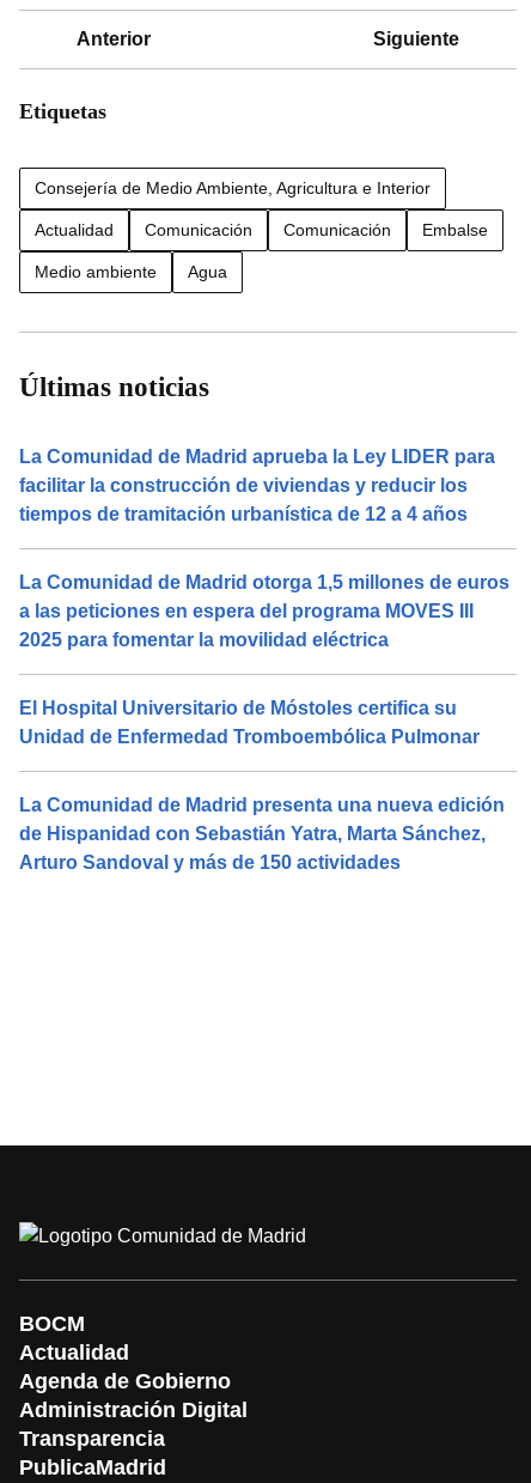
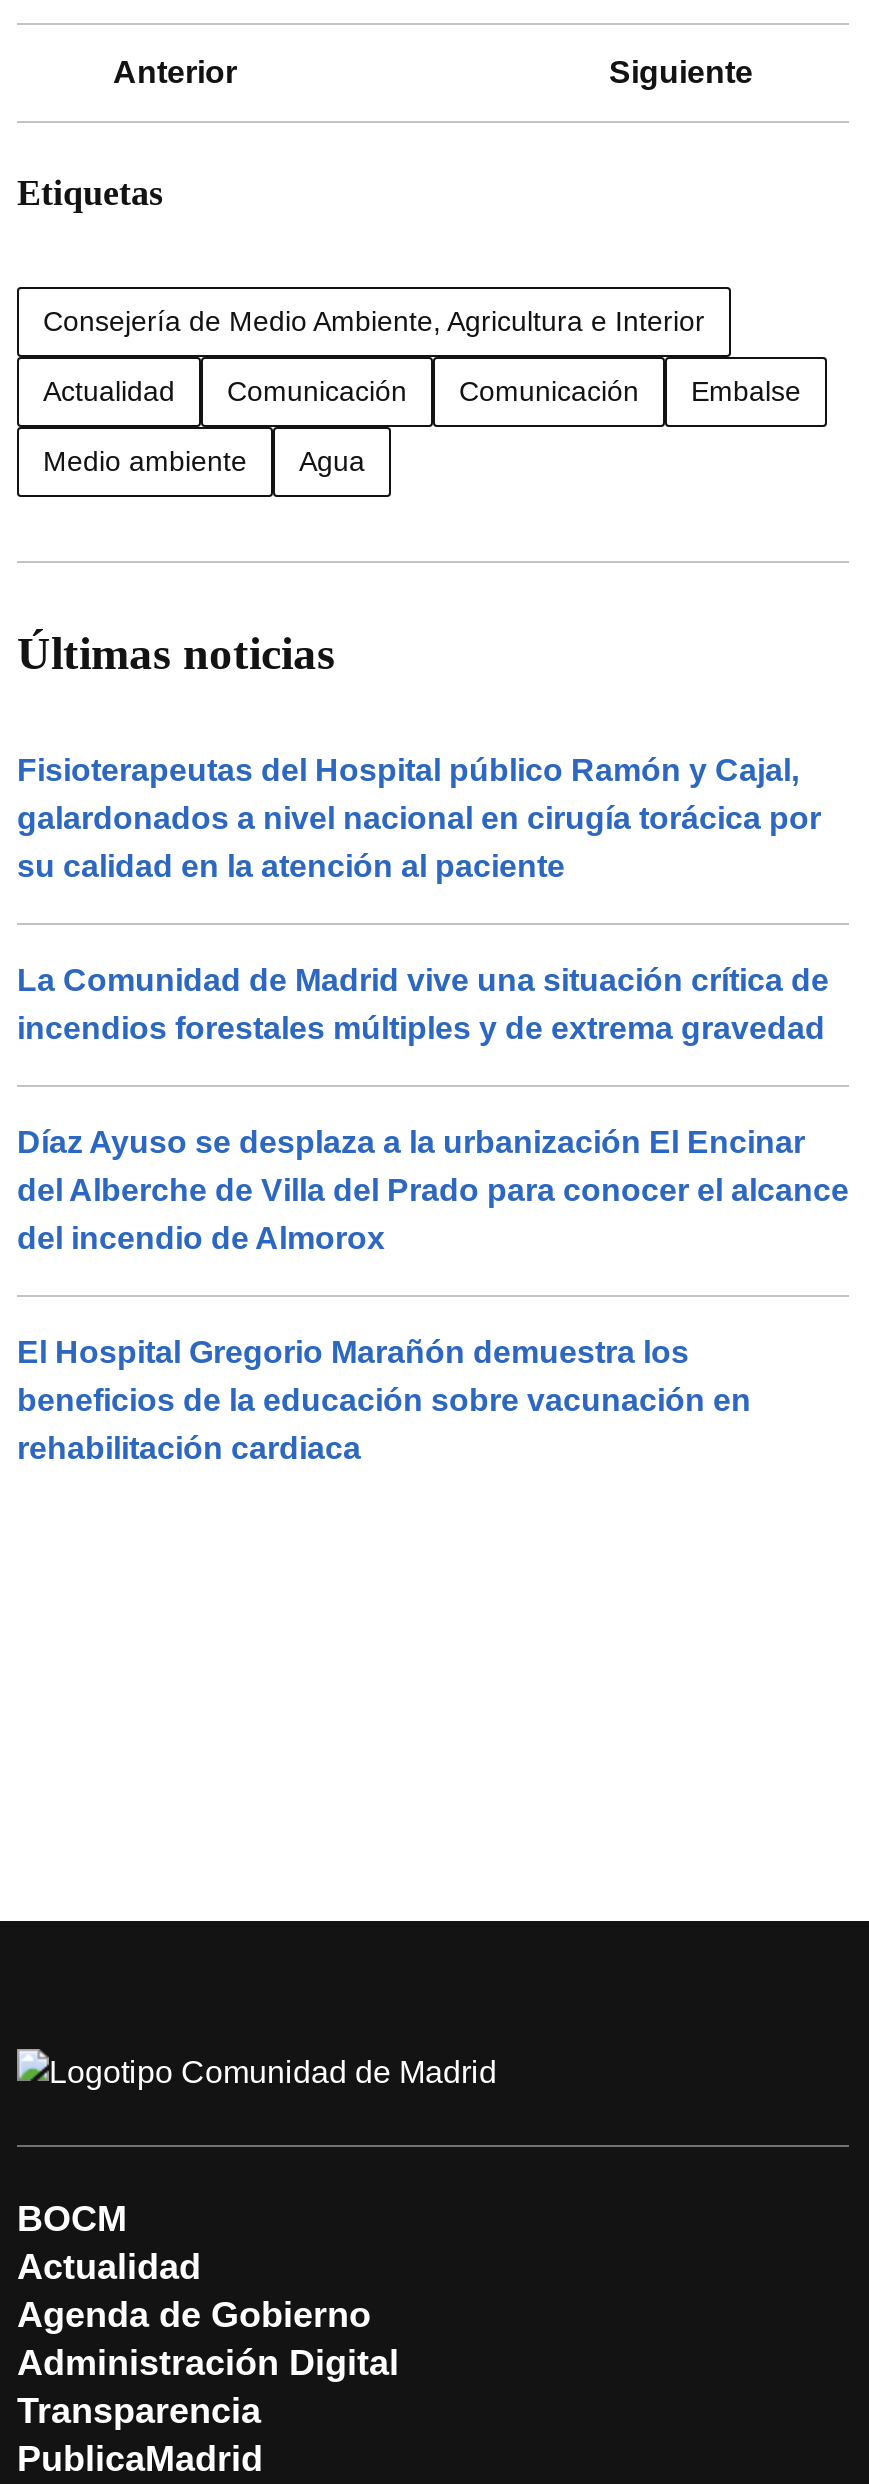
[19,446,495,524] La Comunidad de Madrid aprueba la Ley LIDER para | facilitar la construcción de viviendas y reducir los | tiempos de tramitación urbanística de 12 a 4 años -> [17,752,821,882] Fisioterapeutas del Hospital público Ramón y Cajal, | galardonados a nivel nacional en cirugía torácica por | su calidad en la atención al paciente
[19,572,509,650] La Comunidad de Madrid otorga 1,5 millones de euros | a las peticiones en espera del programa MOVES III | 2025 para fomentar la movilidad eléctrica -> [17,962,829,1044] La Comunidad de Madrid vive una situación crítica de | incendios forestales múltiples y de extrema gravedad
[19,698,480,747] El Hospital Universitario de Móstoles certifica su | Unidad de Enfermedad Tromboembólica Pulmonar -> [17,1124,849,1254] Díaz Ayuso se desplaza a la urbanización El Encinar | del Alberche de Villa del Prado para conocer el alcance | del incendio de Almorox
[19,795,505,873] La Comunidad de Madrid presenta una nueva edición | de Hispanidad con Sebastián Yatra, Marta Sánchez, | Arturo Sandoval y más de 150 actividades -> [17,1334,751,1464] El Hospital Gregorio Marañón demuestra los | beneficios de la educación sobre vacunación en | rehabilitación cardiaca

